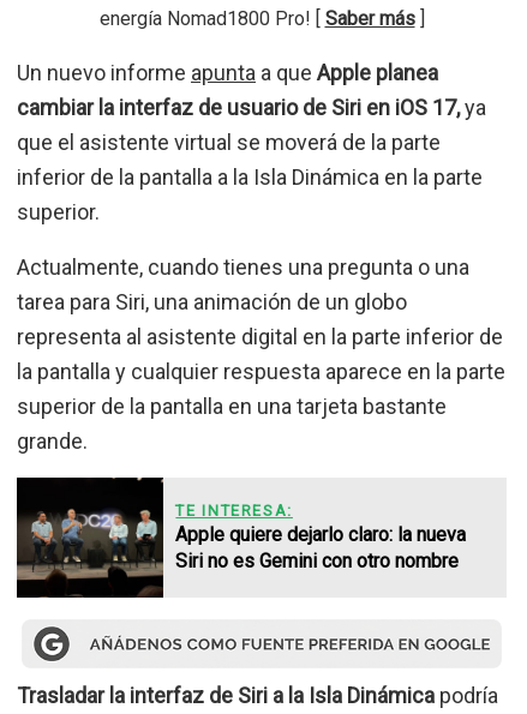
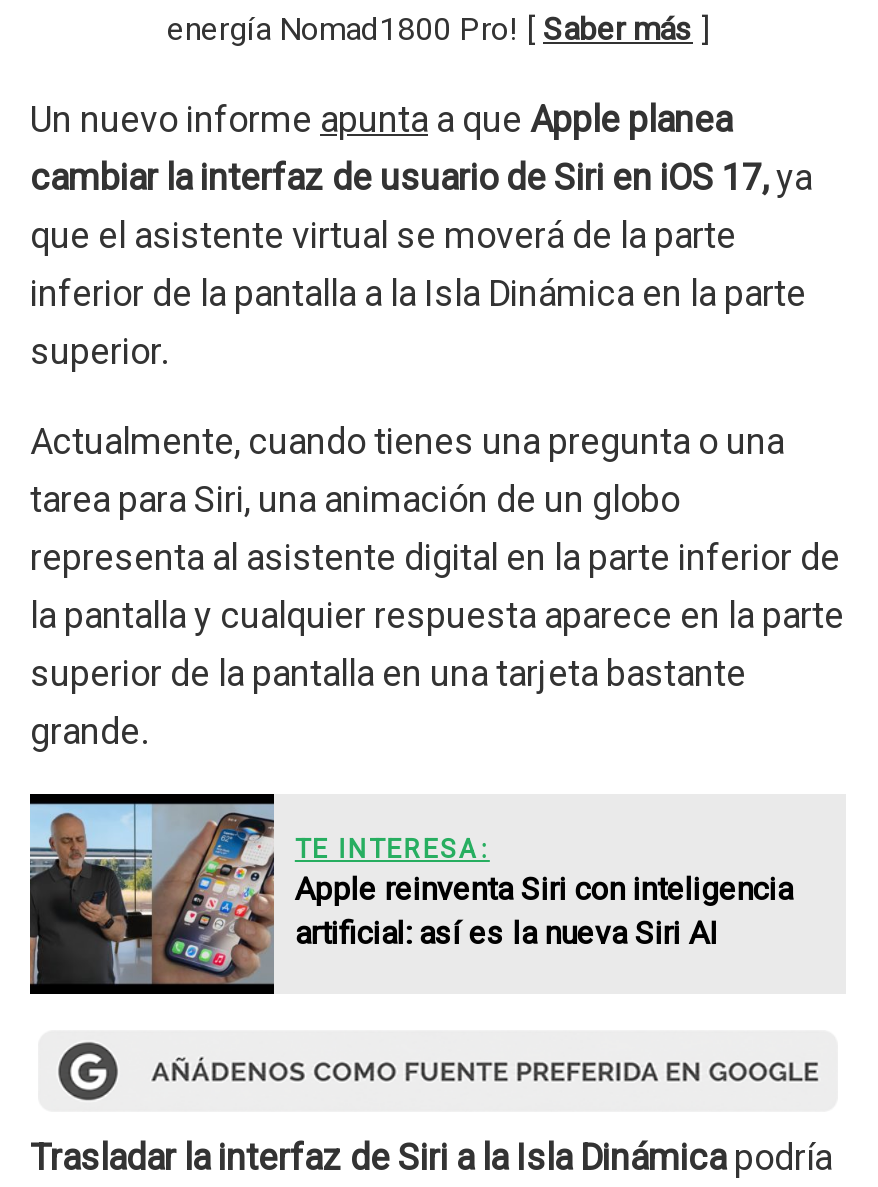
[16,476,466,599] [image] | Apple quiere dejarlo claro: la nueva | Siri no es Gemini con otro nombre -> [28,791,793,997] [image] | Apple reinventa Siri con inteligencia | artificial: así es la nueva Siri AI

